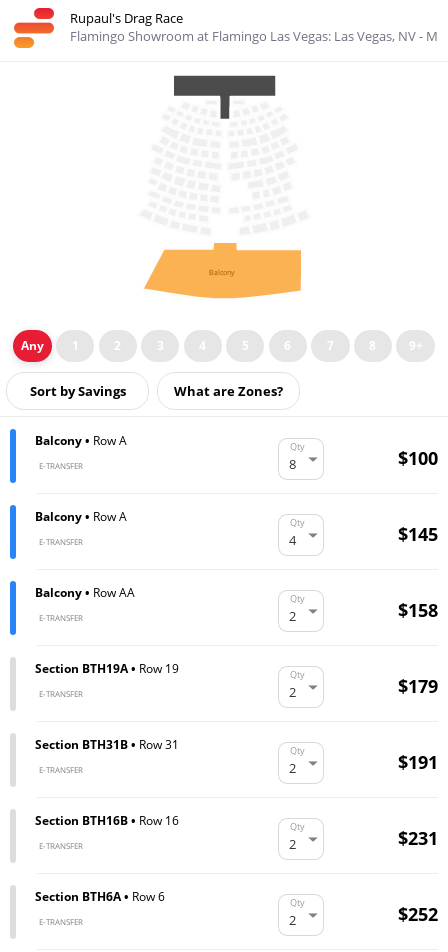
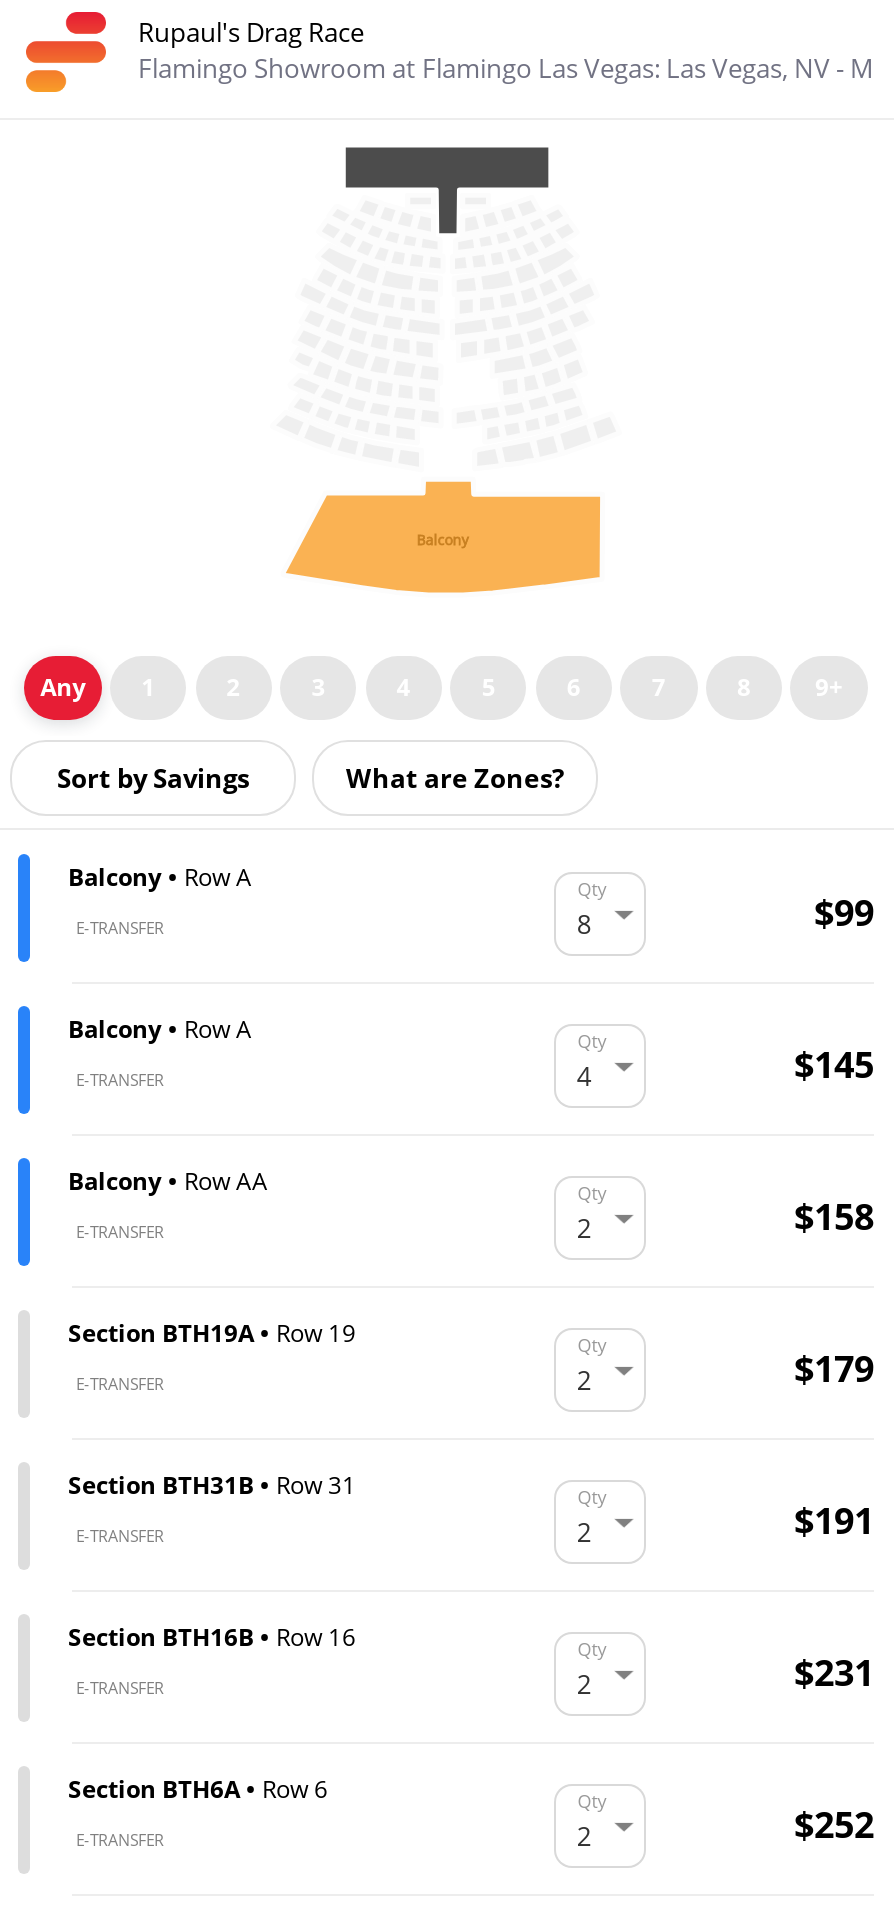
[398,446,438,470] $100 -> [814,888,874,936] $99

